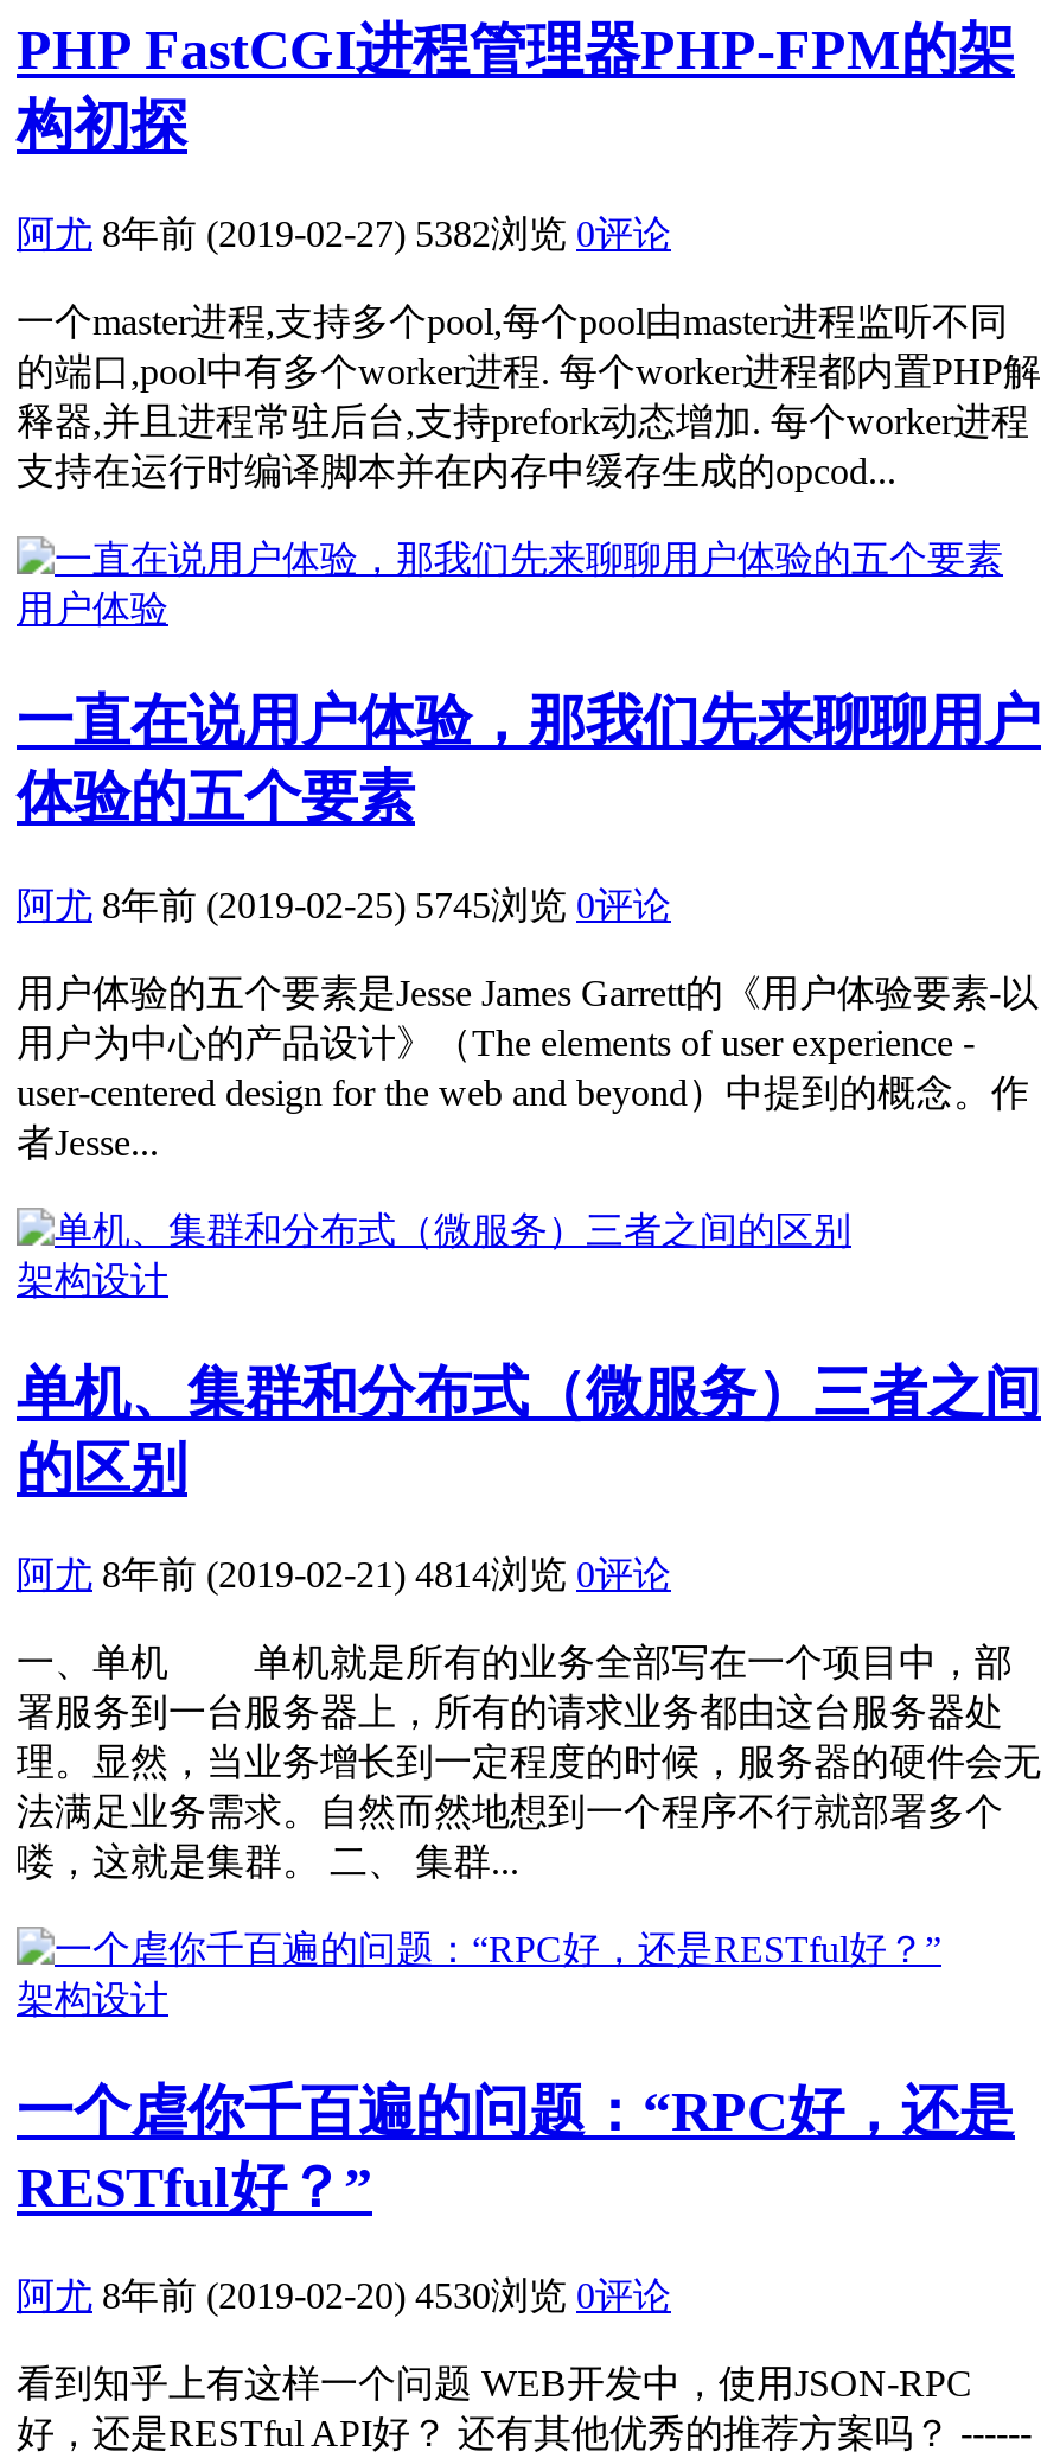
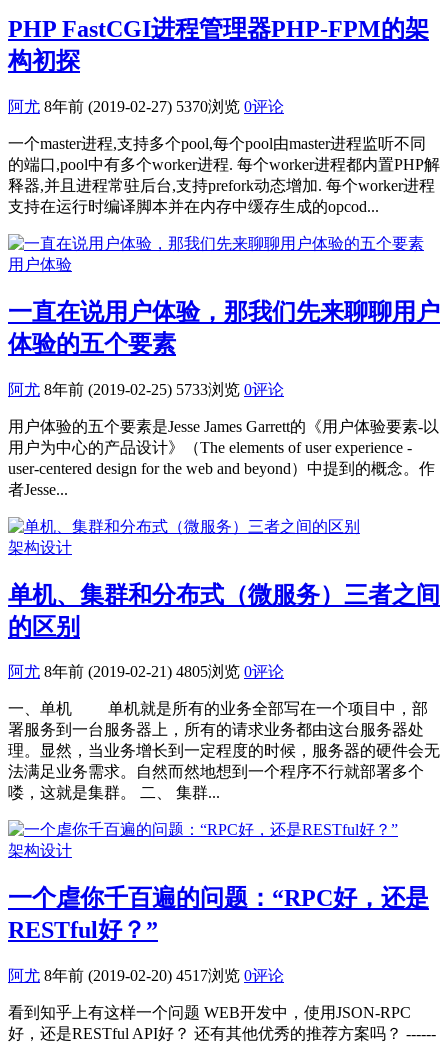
[17,213,671,253] 阿尤 8年前 (2019-02-27) 5382浏览 0评论 -> [8,98,284,115] 阿尤 8年前 (2019-02-27) 5370浏览 0评论
[17,884,671,924] 阿尤 8年前 (2019-02-25) 5745浏览 0评论 -> [8,381,284,398] 阿尤 8年前 (2019-02-25) 5733浏览 0评论
[17,1555,671,1595] 阿尤 8年前 (2019-02-21) 4814浏览 0评论 -> [8,663,284,680] 阿尤 8年前 (2019-02-21) 4805浏览 0评论
[17,2276,671,2316] 阿尤 8年前 (2019-02-20) 4530浏览 0评论 -> [8,967,284,984] 阿尤 8年前 (2019-02-20) 4517浏览 0评论

